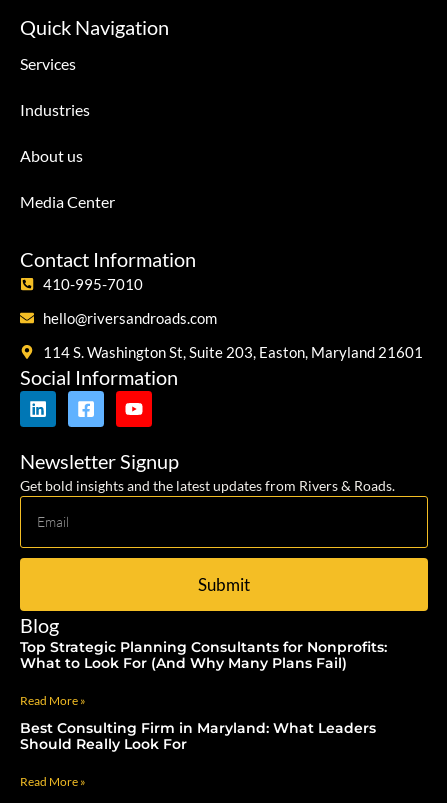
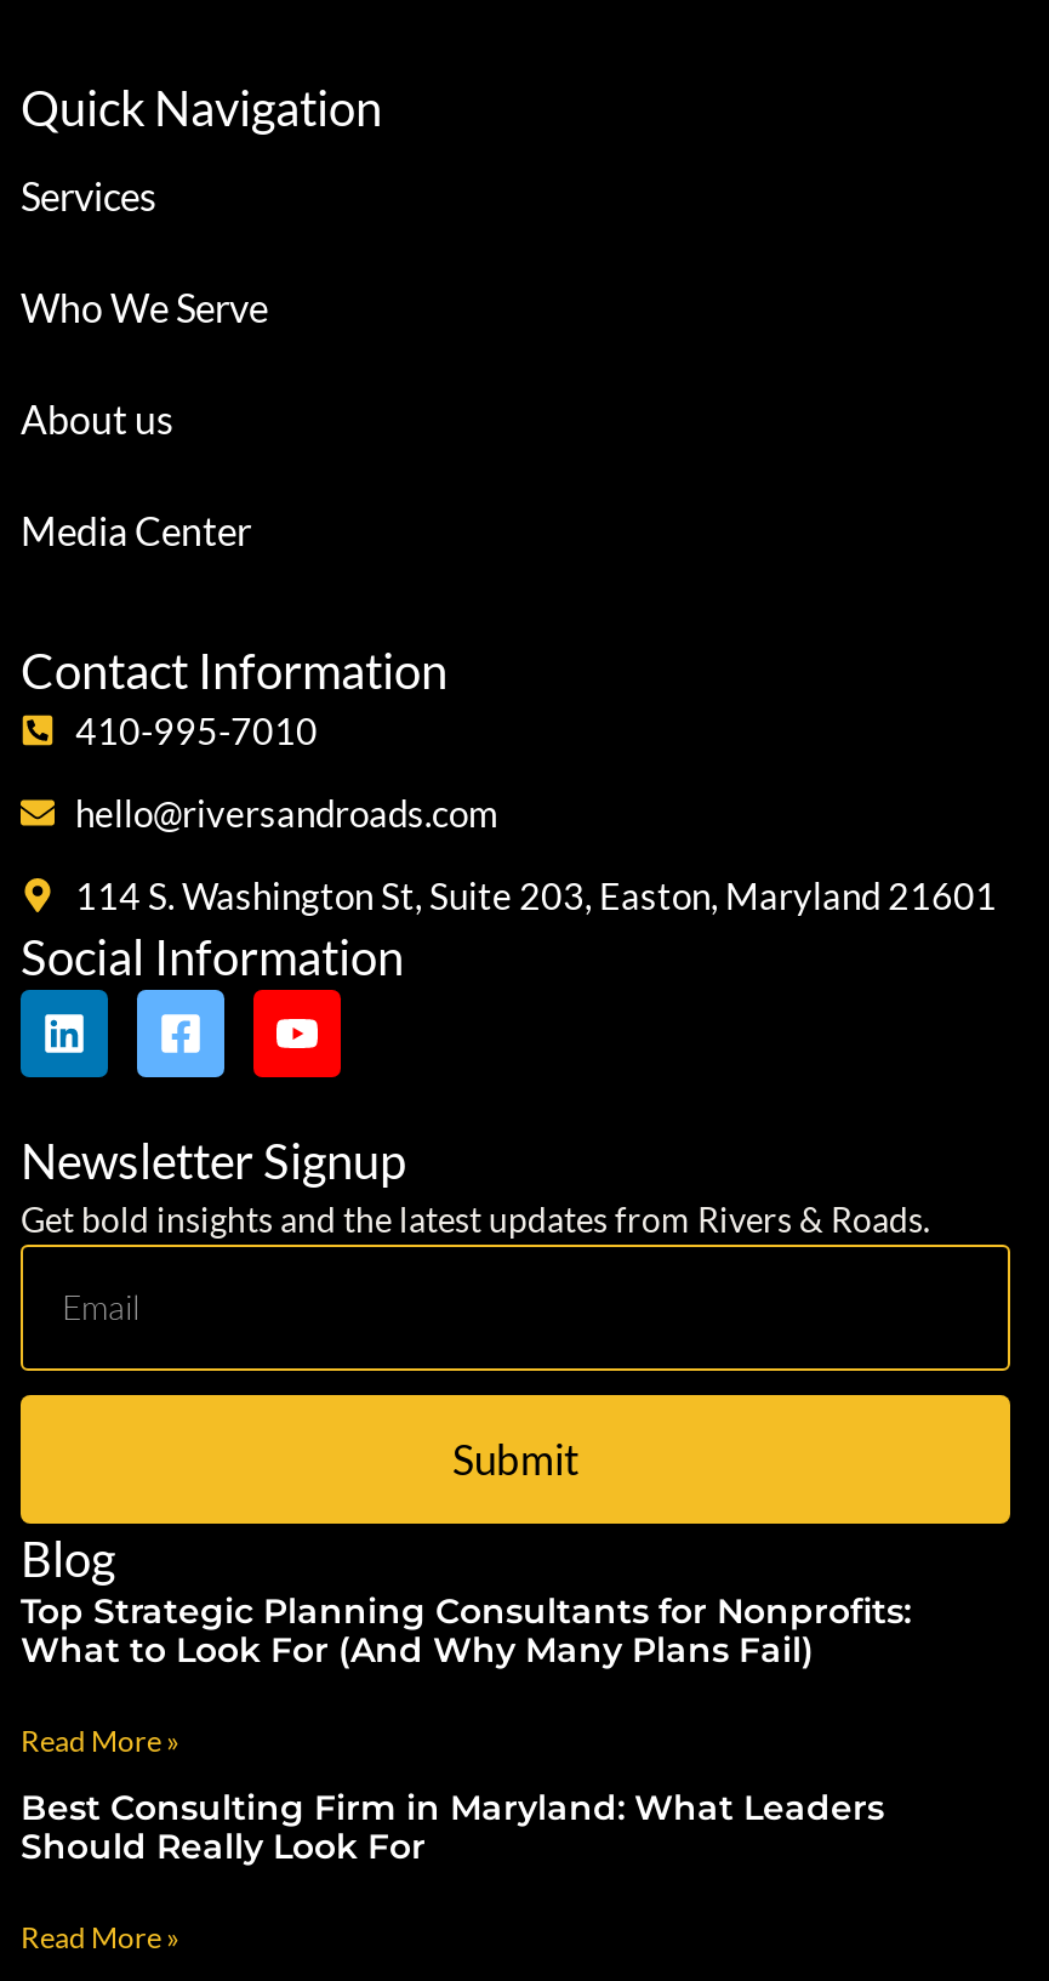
[20,100,90,119] Industries -> [21,284,268,330] Who We Serve

